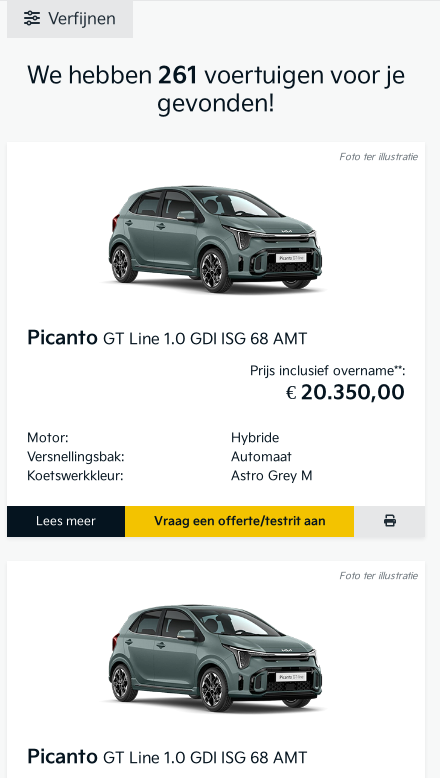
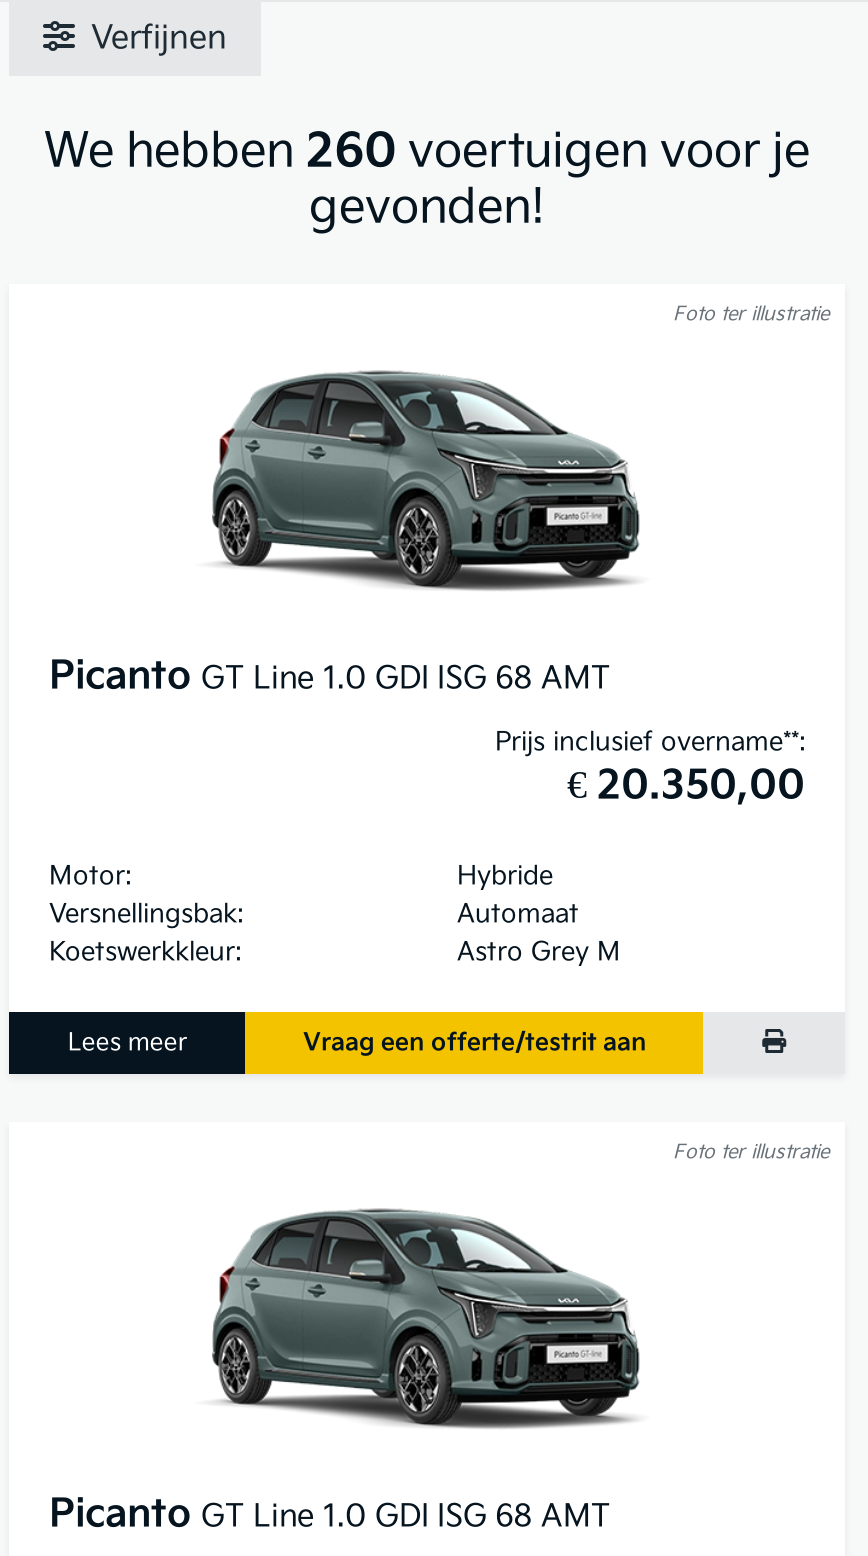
[27,62,405,90] We hebben 261 voertuigen voor je -> [44,124,810,180] We hebben 260 voertuigen voor je

